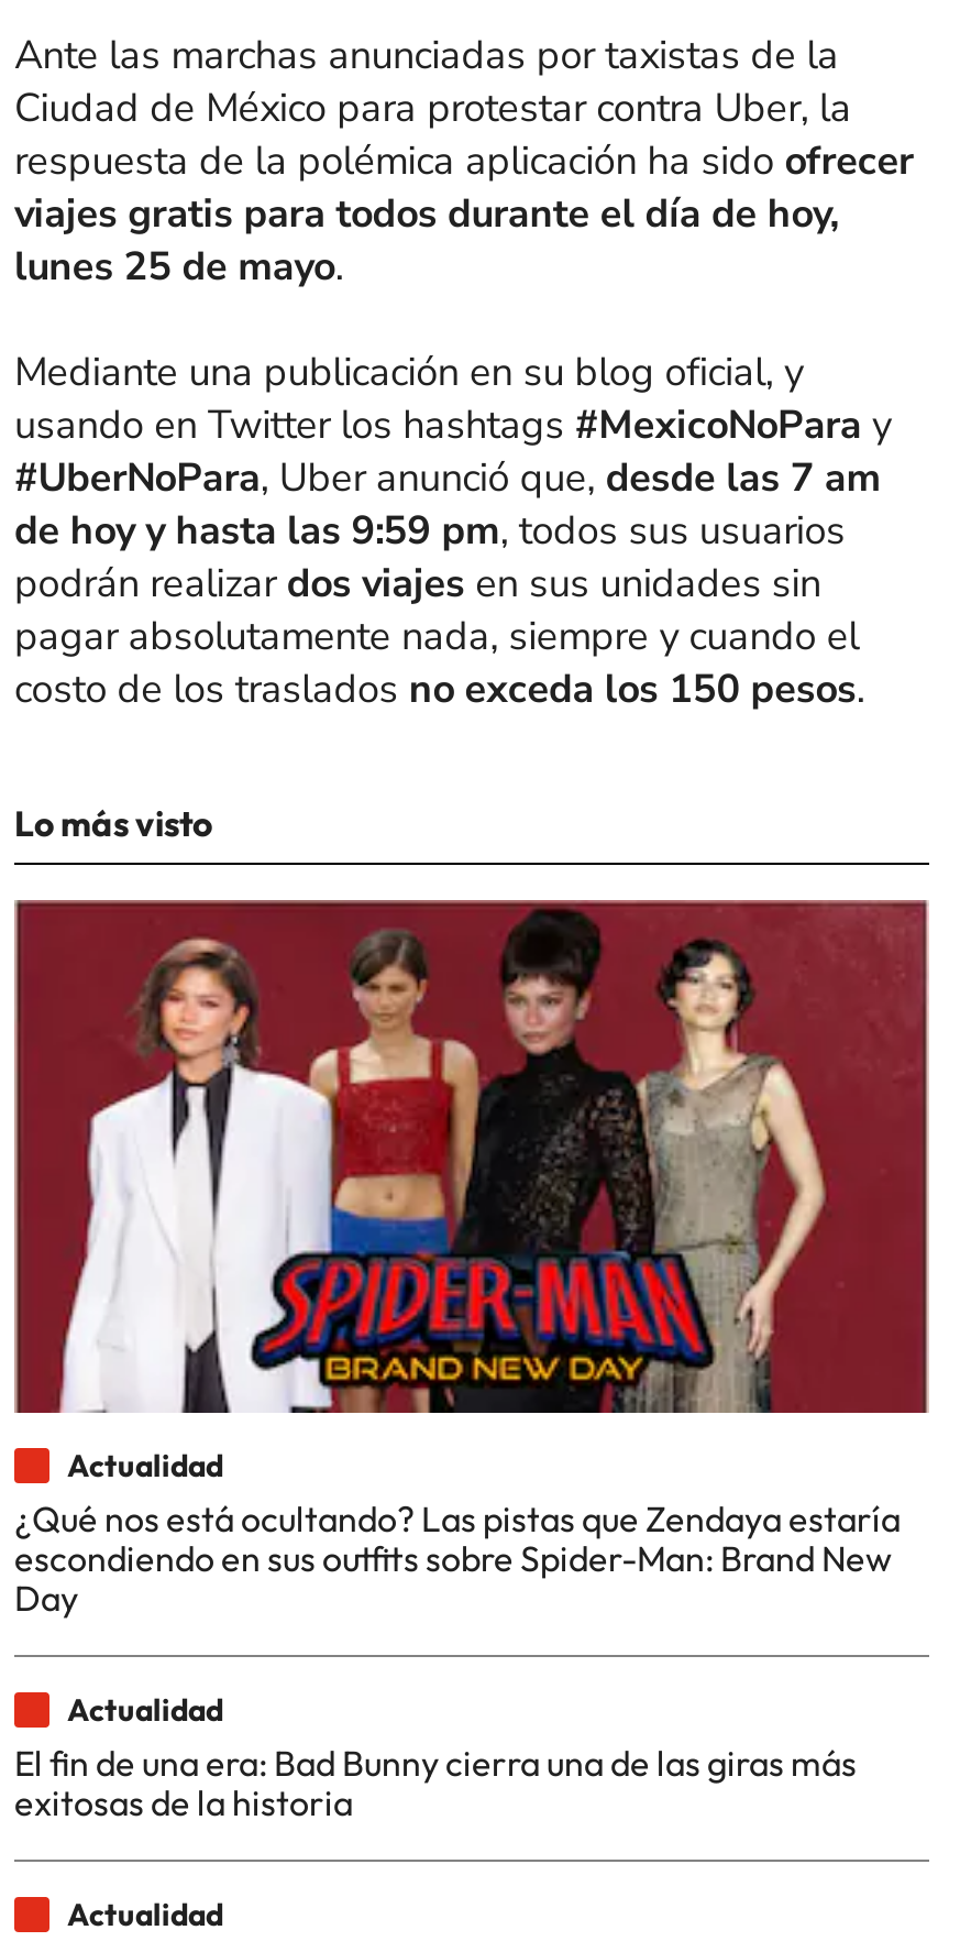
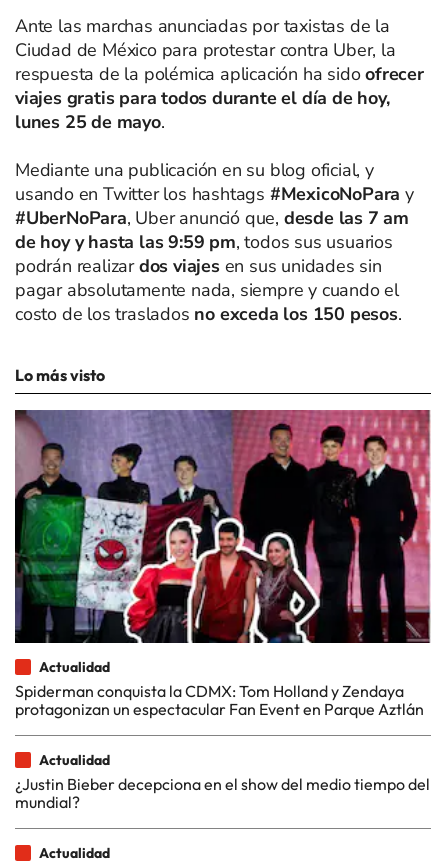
[14,898,929,1620] [image] | ¿Qué nos está ocultando? Las pistas que Zendaya estaría | escondiendo en sus outfits sobre Spider-Man: Brand New | Day -> [14,409,431,719] [image] | Spiderman conquista la CDMX: Tom Holland y Zendaya | protagonizan un espectacular Fan Event en Parque Aztlán
[14,1741,857,1824] El fin de una era: Bad Bunny cierra una de las giras más | exitosas de la historia -> [15,774,430,812] ¿Justin Bieber decepciona en el show del medio tiempo del | mundial?

